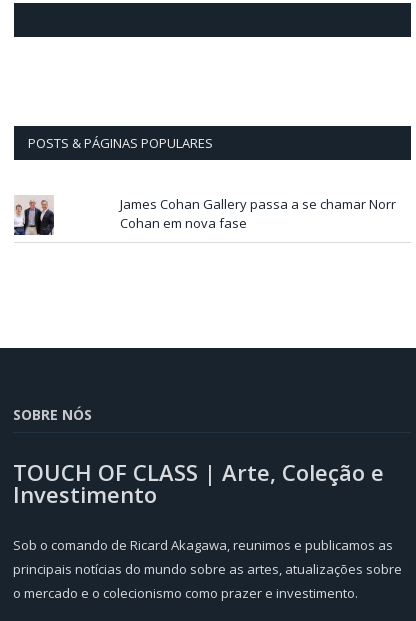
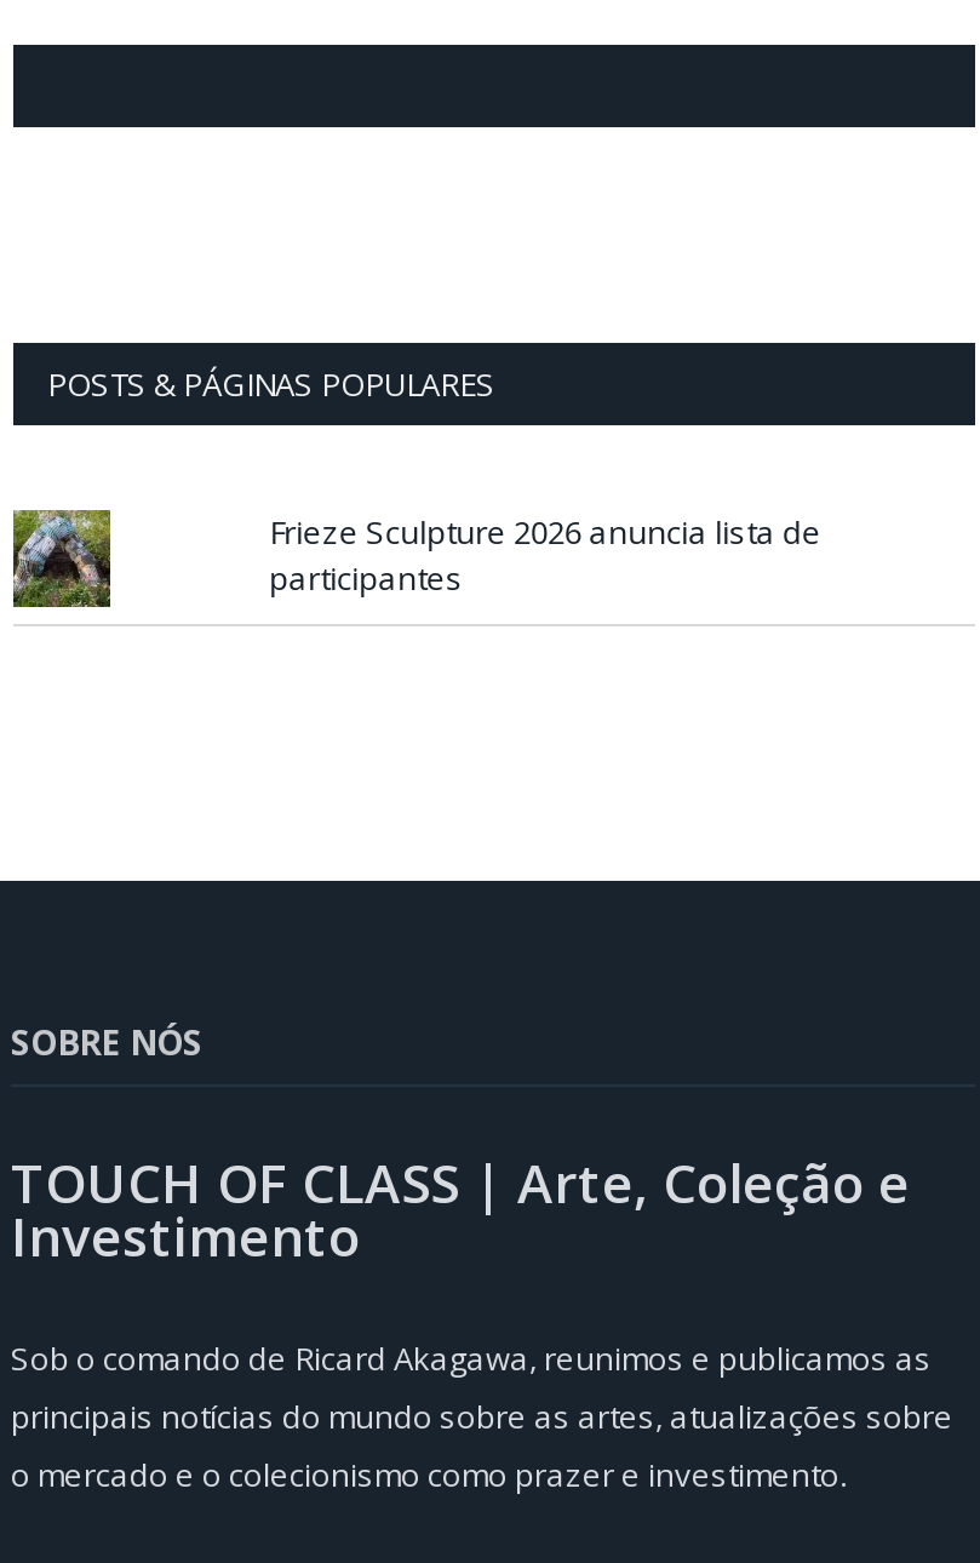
[14,195,54,235] [image] -> [11,508,113,607] [image]
[120,195,396,232] James Cohan Gallery passa a se chamar Norr | Cohan em nova fase -> [269,510,822,599] Frieze Sculpture 2026 anuncia lista de | participantes

